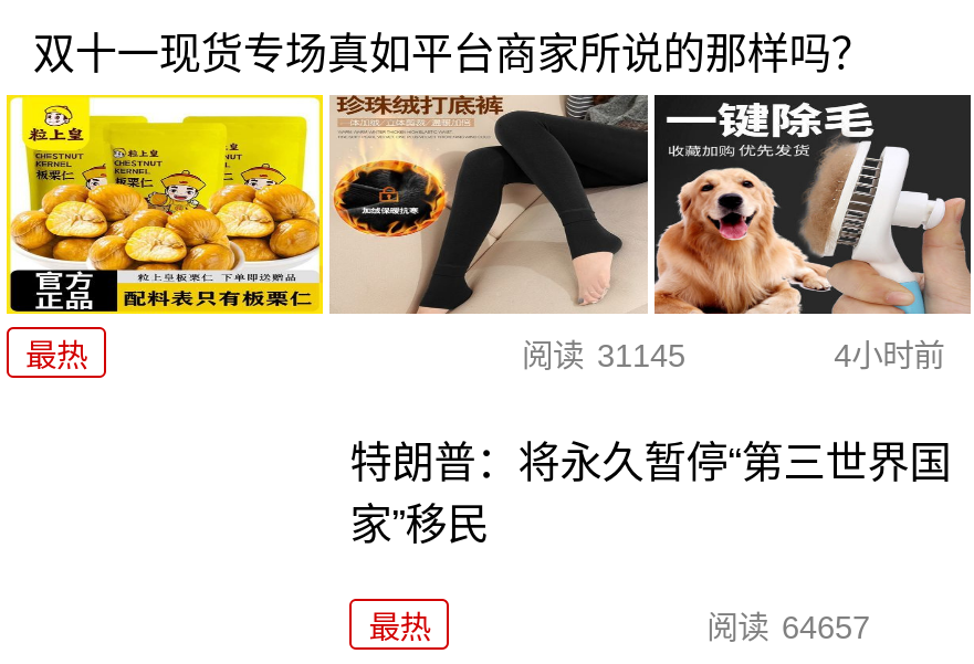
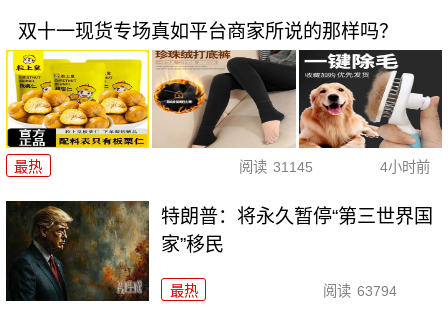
none -> [5,200,150,302] [image]
[707,611,870,646] 阅读 64657 -> [323,283,396,299] 阅读 63794

